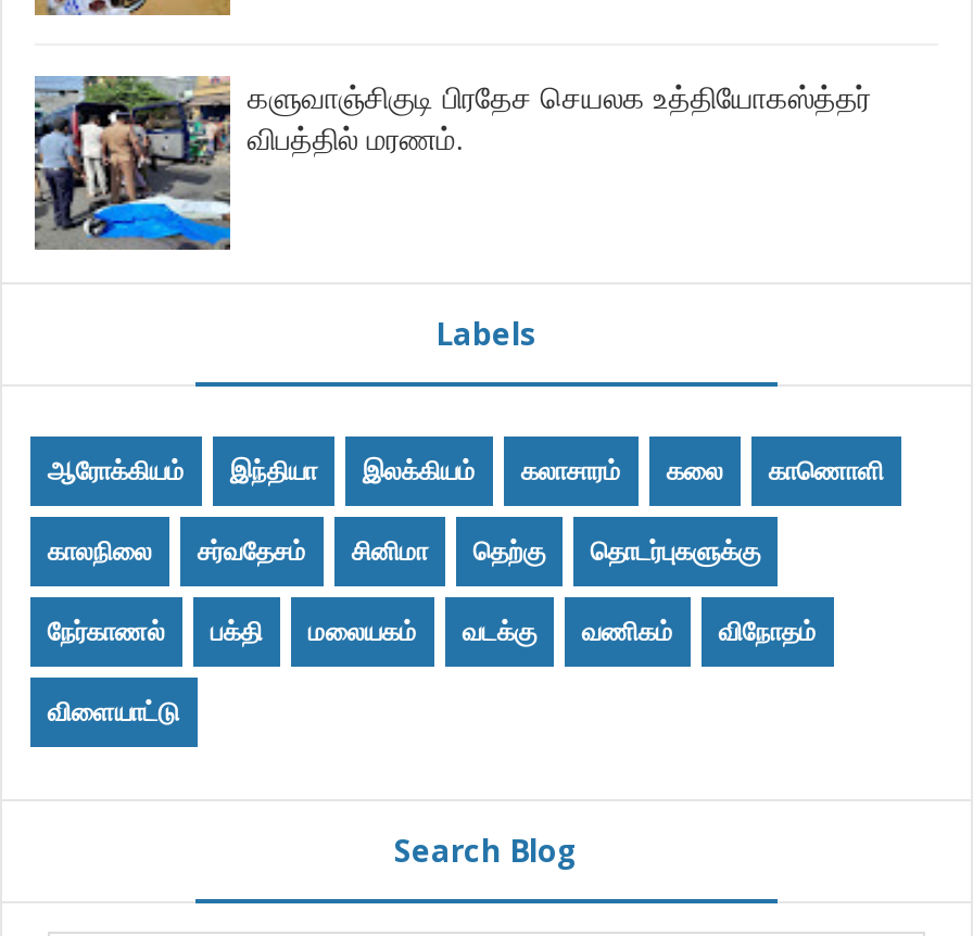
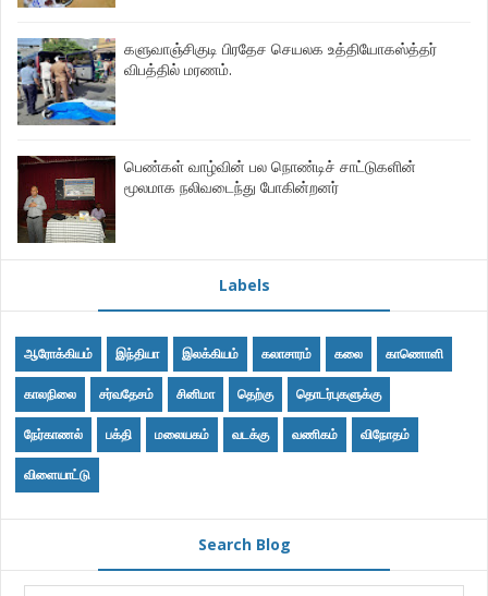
none -> [16,155,416,243] [image] | பெண்கள் வாழ்வின் பல நொண்டிச் சாட்டுகளின் | மூலமாக நலிவடைந்து போகின்றனர்

